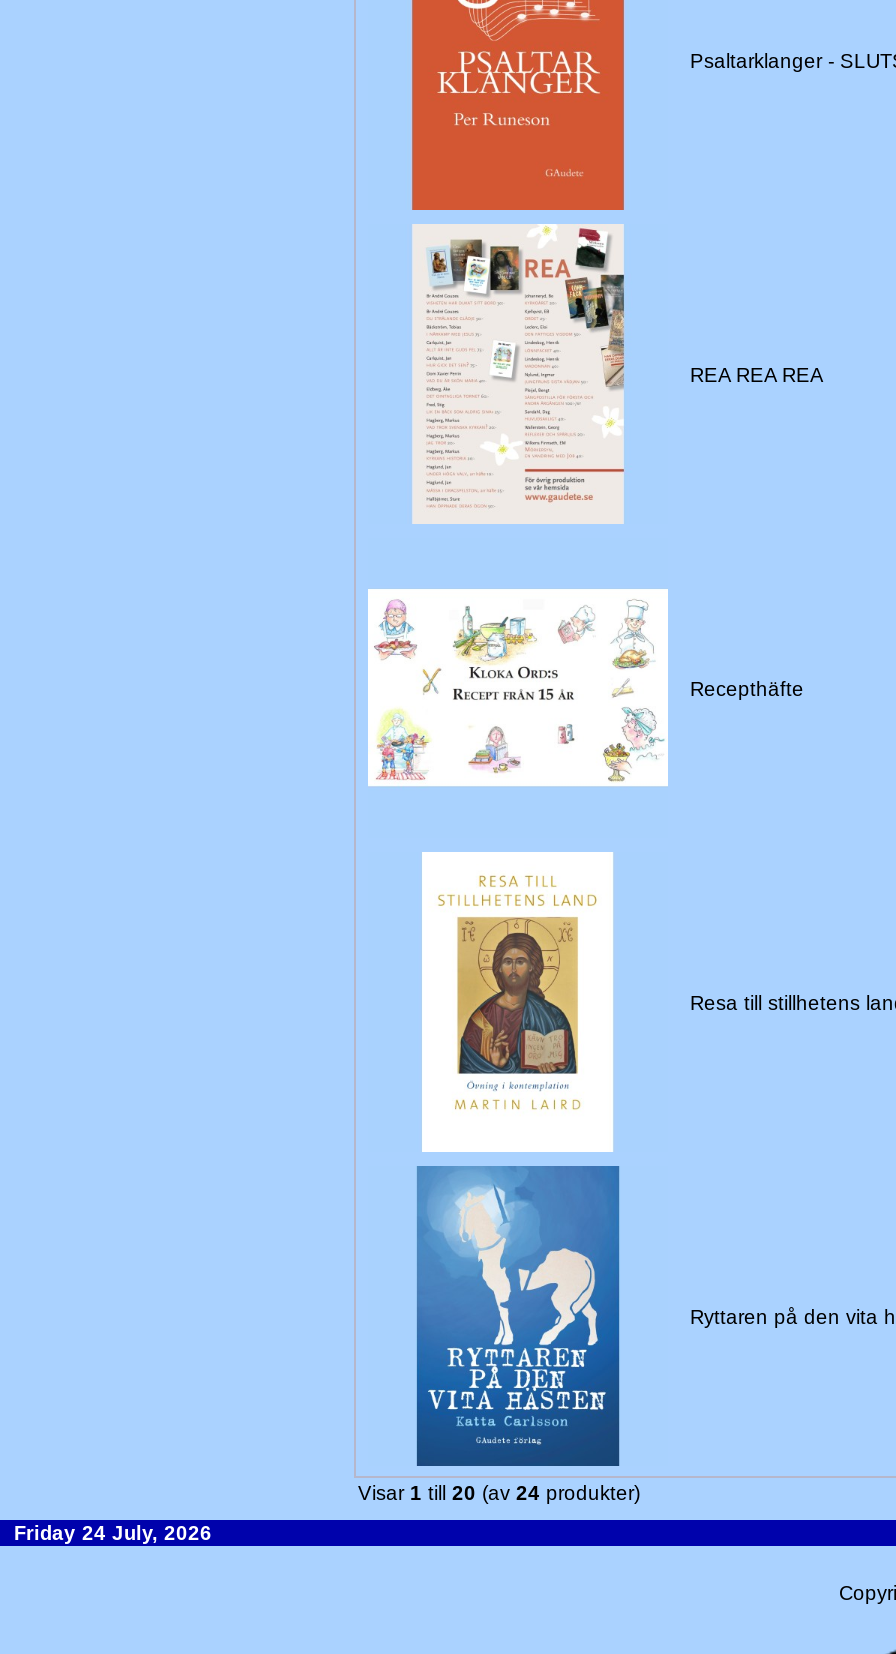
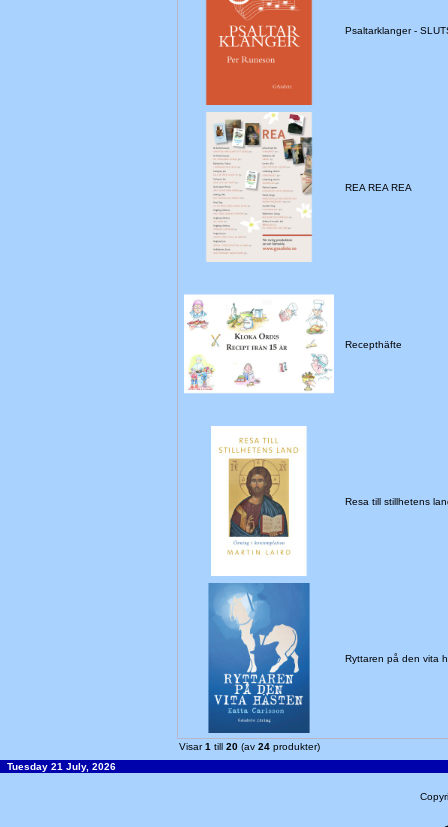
[2,1522,224,1544] Friday 24 July, 2026 -> [1,761,122,772] Tuesday 21 July, 2026

